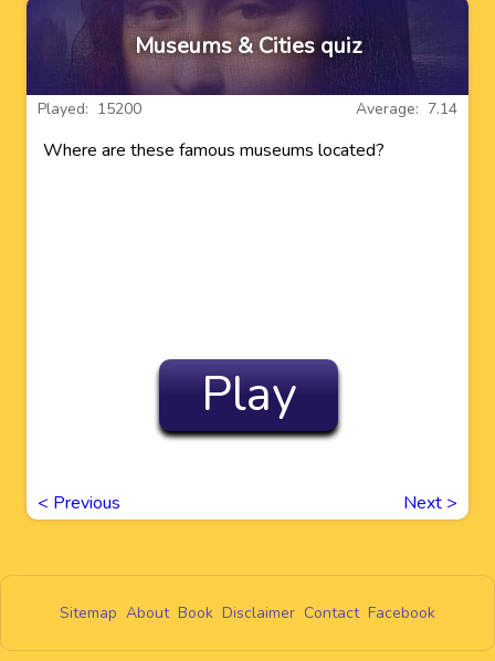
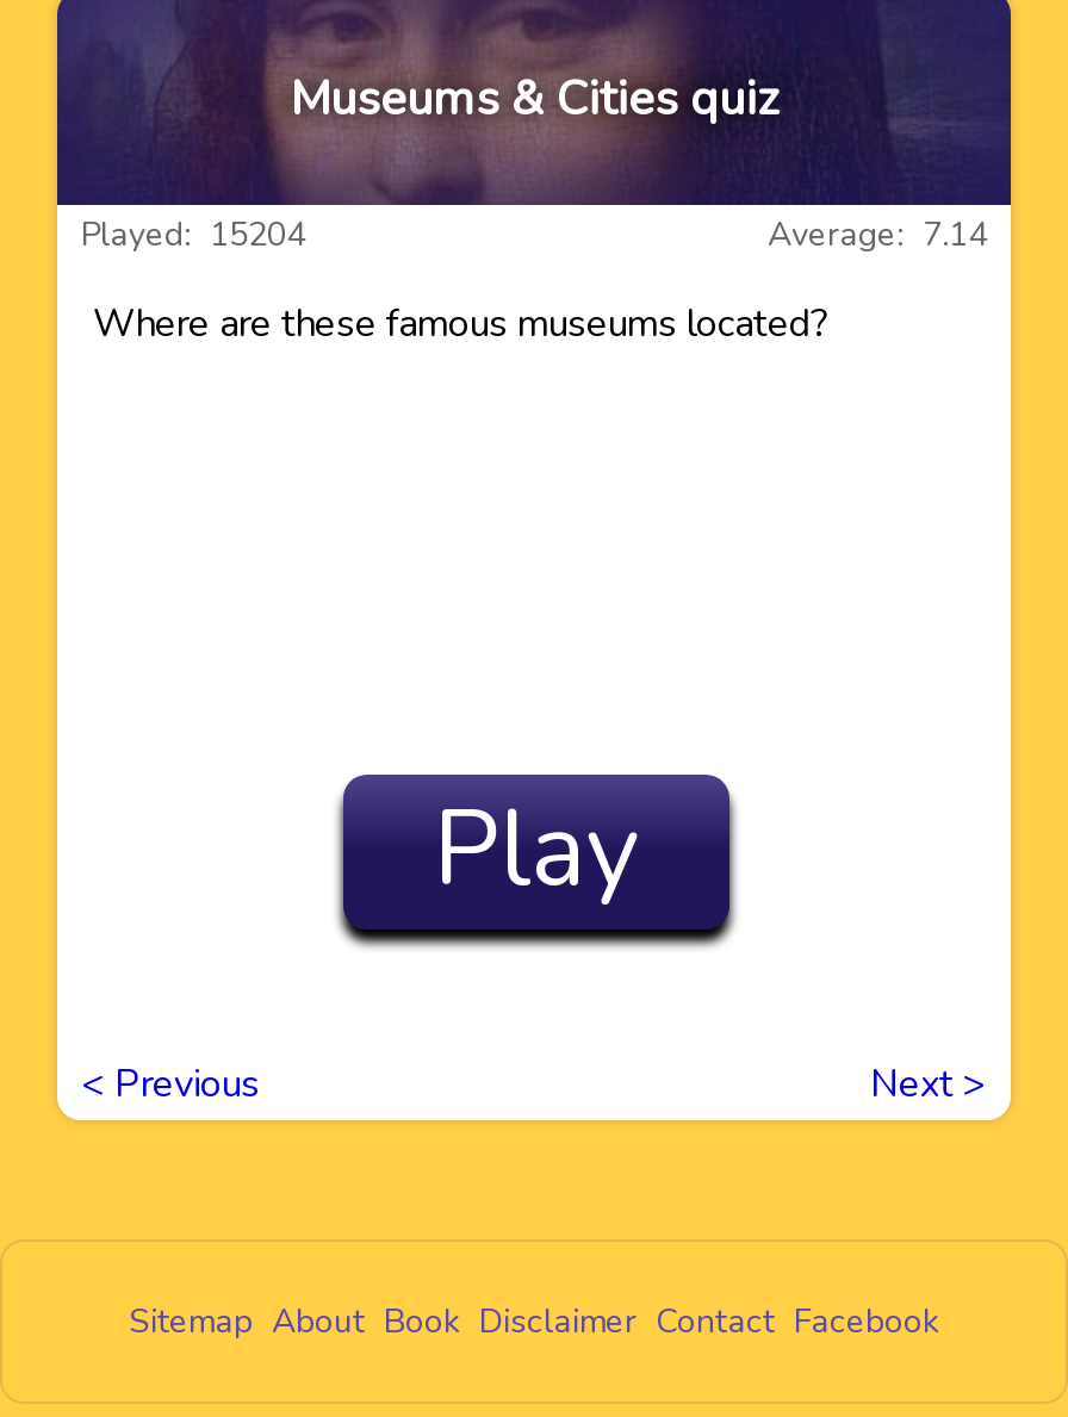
[38,98,141,119] Played: 15200 -> [81,212,305,257] Played: 15204

